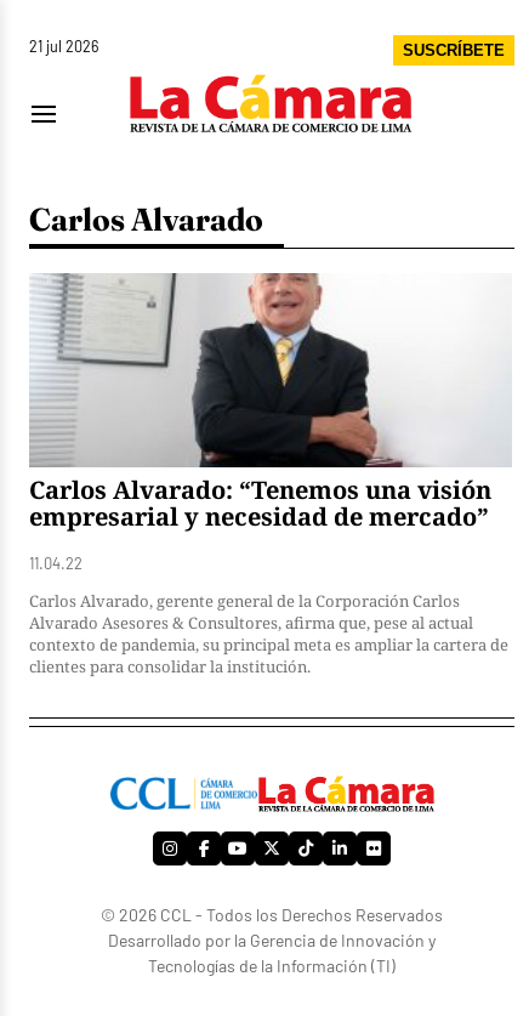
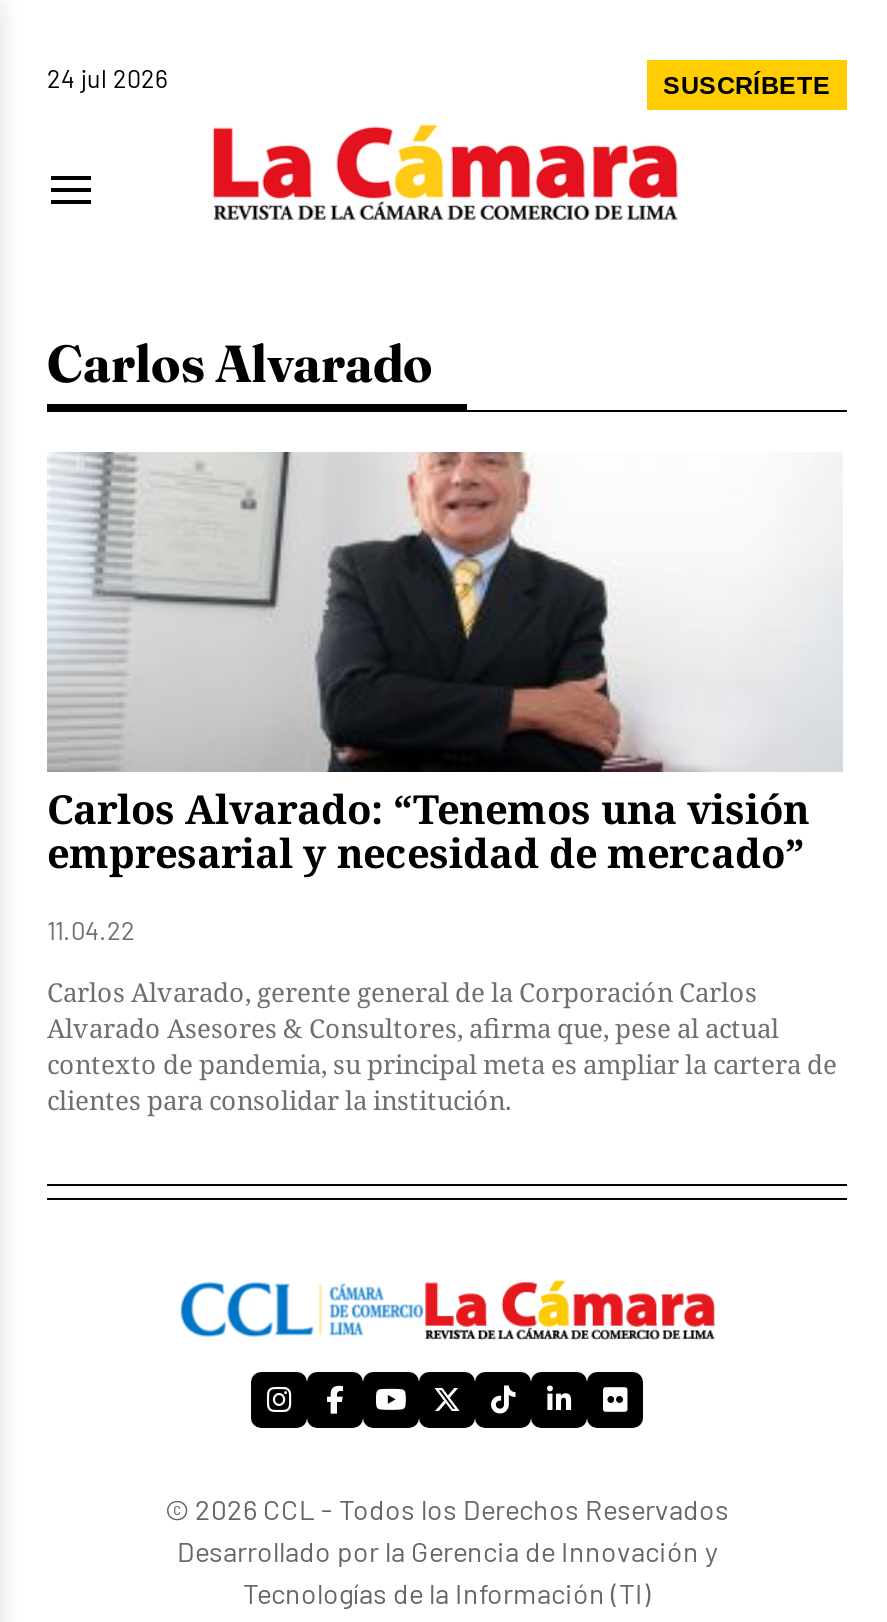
[29,36,98,56] 21 jul 2026 -> [47,62,167,94] 24 jul 2026

